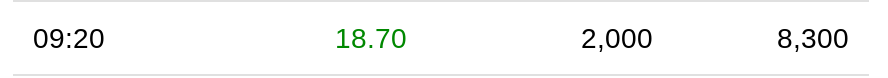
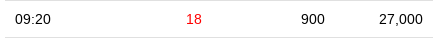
[335,22,407,54] 18.70 -> [186,11,202,27] 18
[581,22,653,54] 2,000 -> [301,11,325,27] 900
[777,22,849,54] 8,300 -> [379,11,423,27] 27,000

